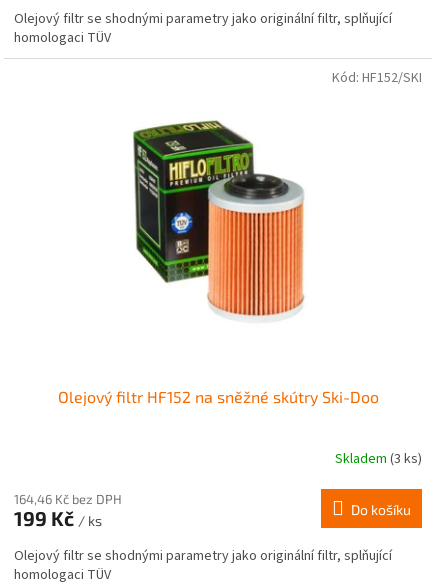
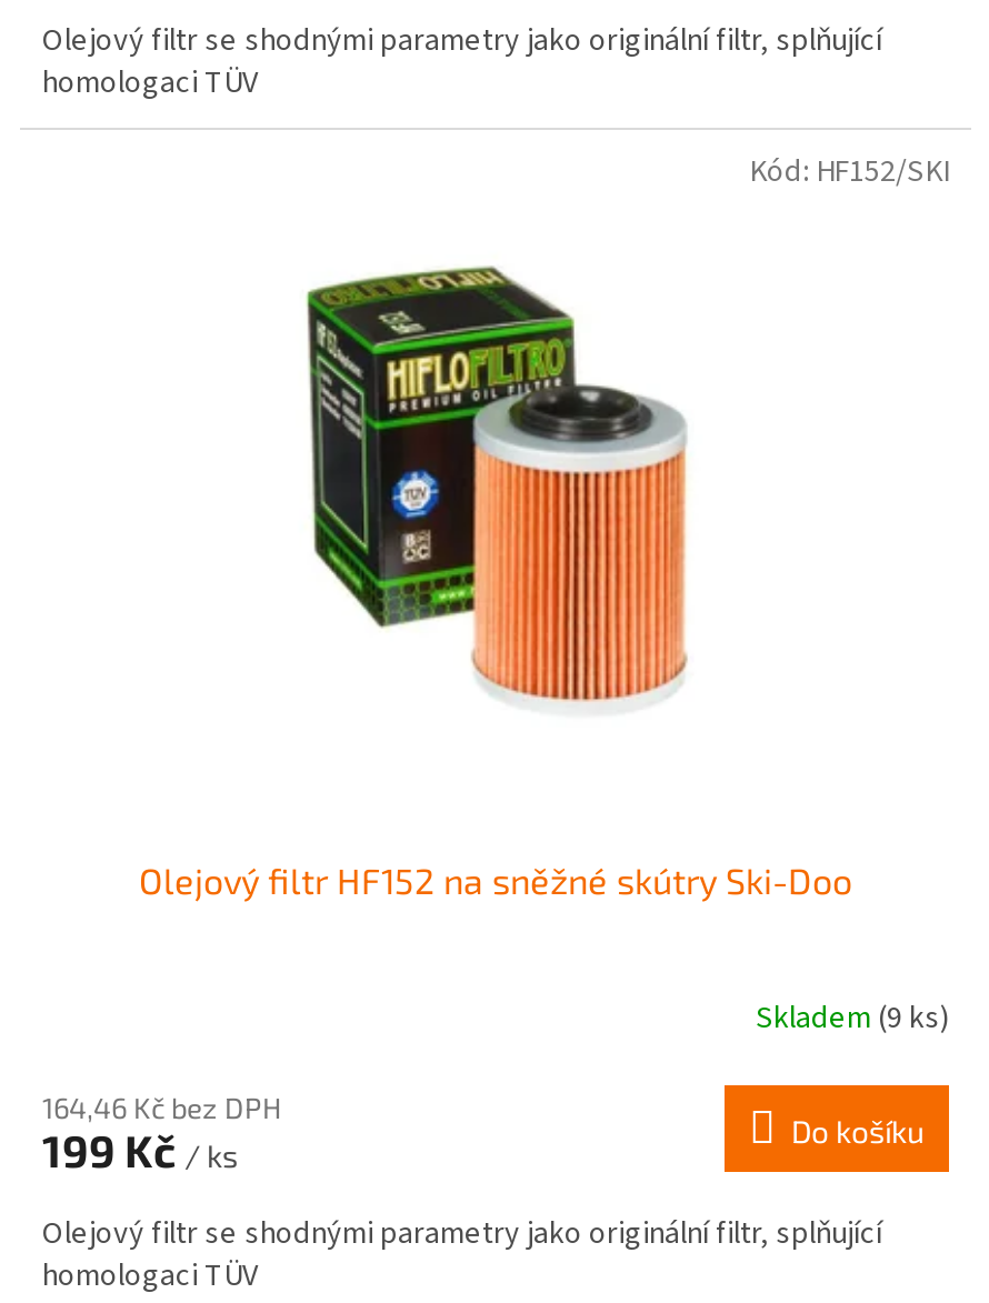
[335,449,422,469] Skladem (3 ks) -> [756,997,949,1041] Skladem (9 ks)

